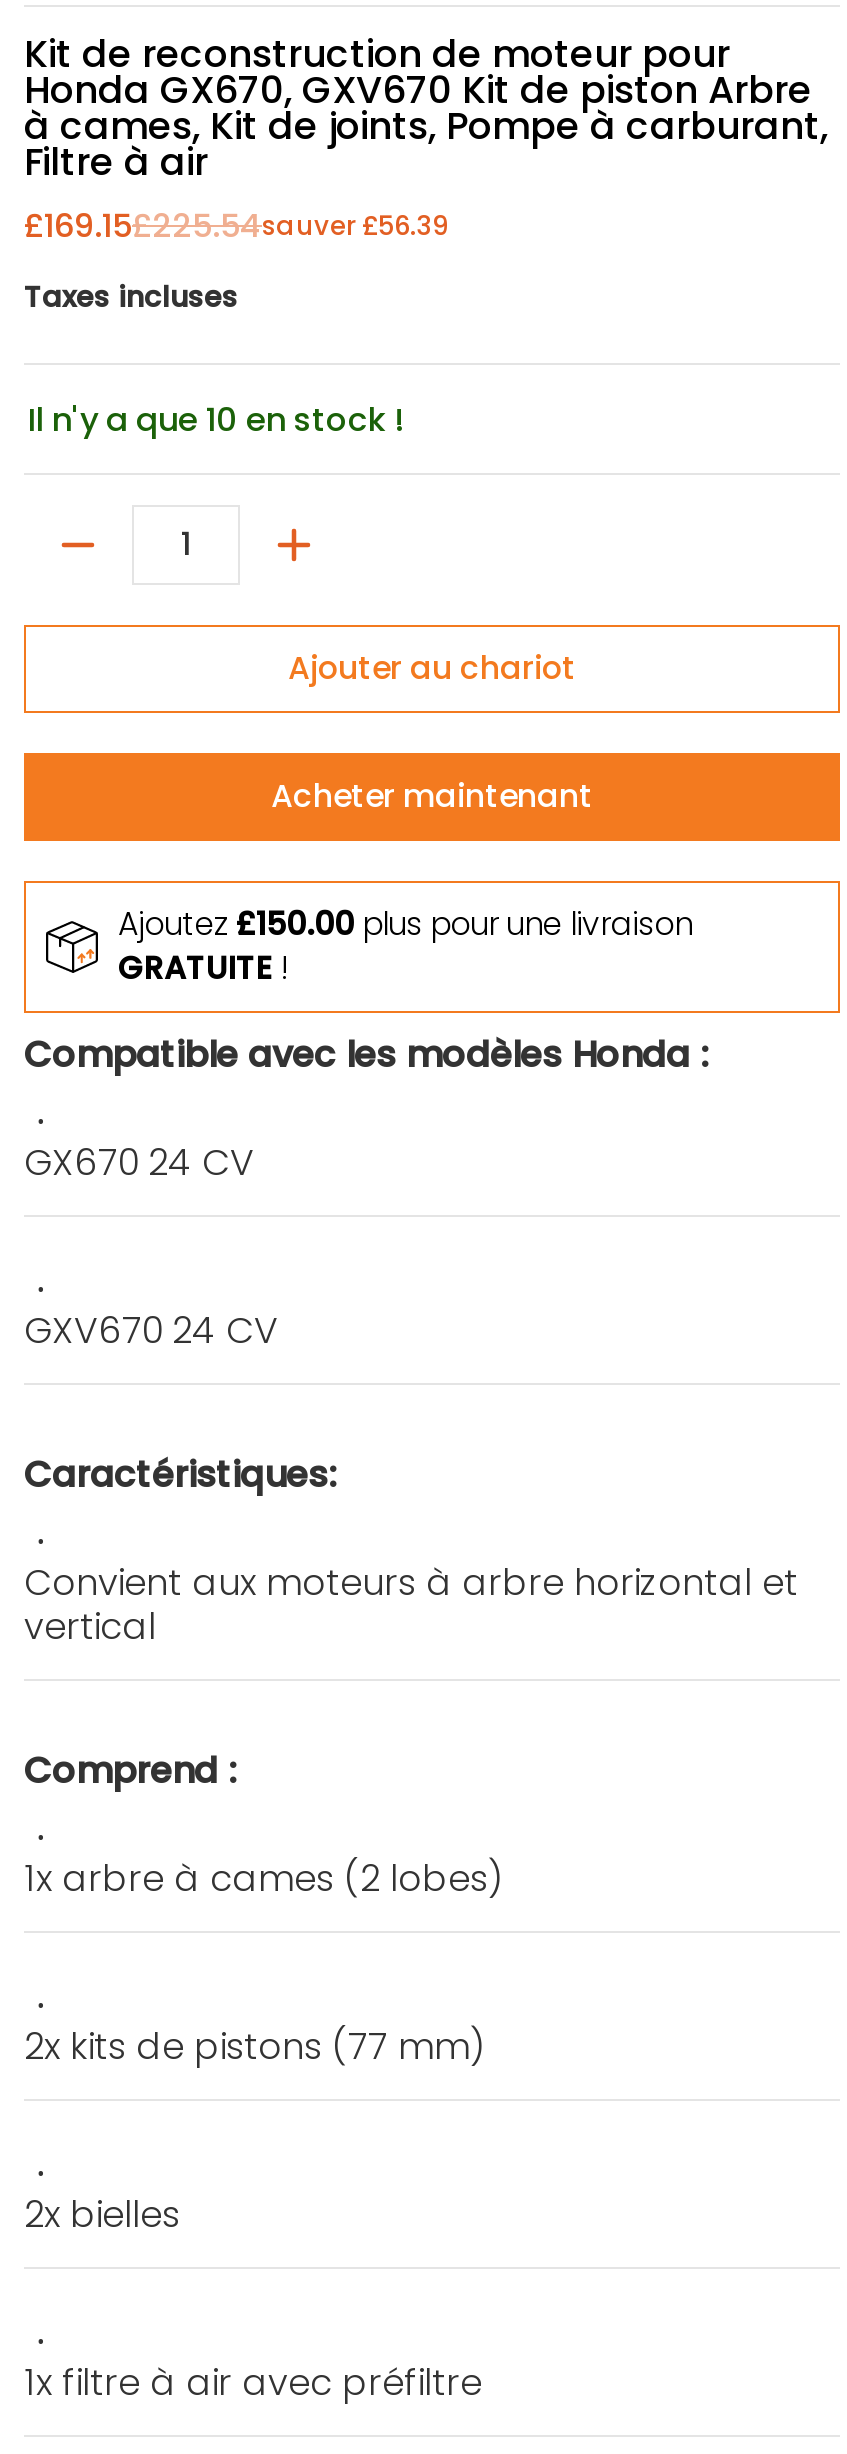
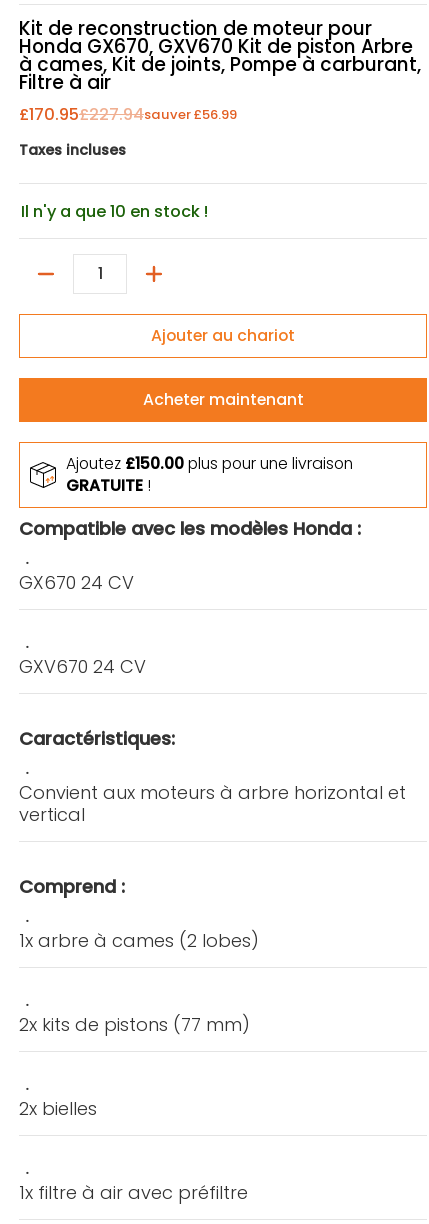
[24,203,448,249] £169.15£225.54sauver £56.39 -> [19,103,237,126] £170.95£227.94sauver £56.99

